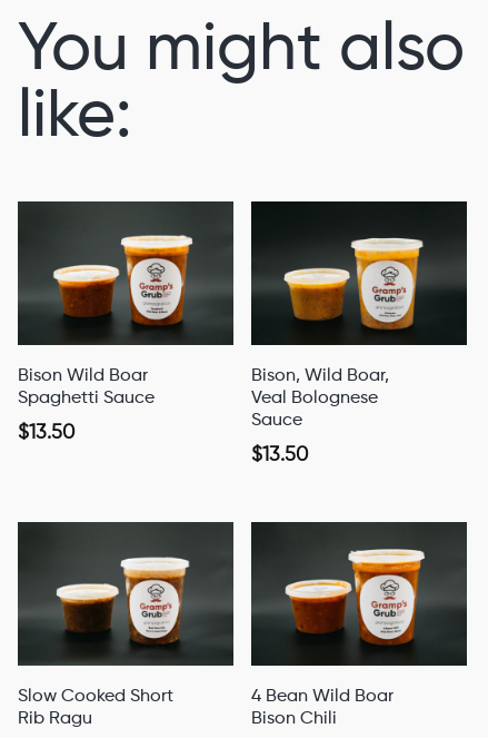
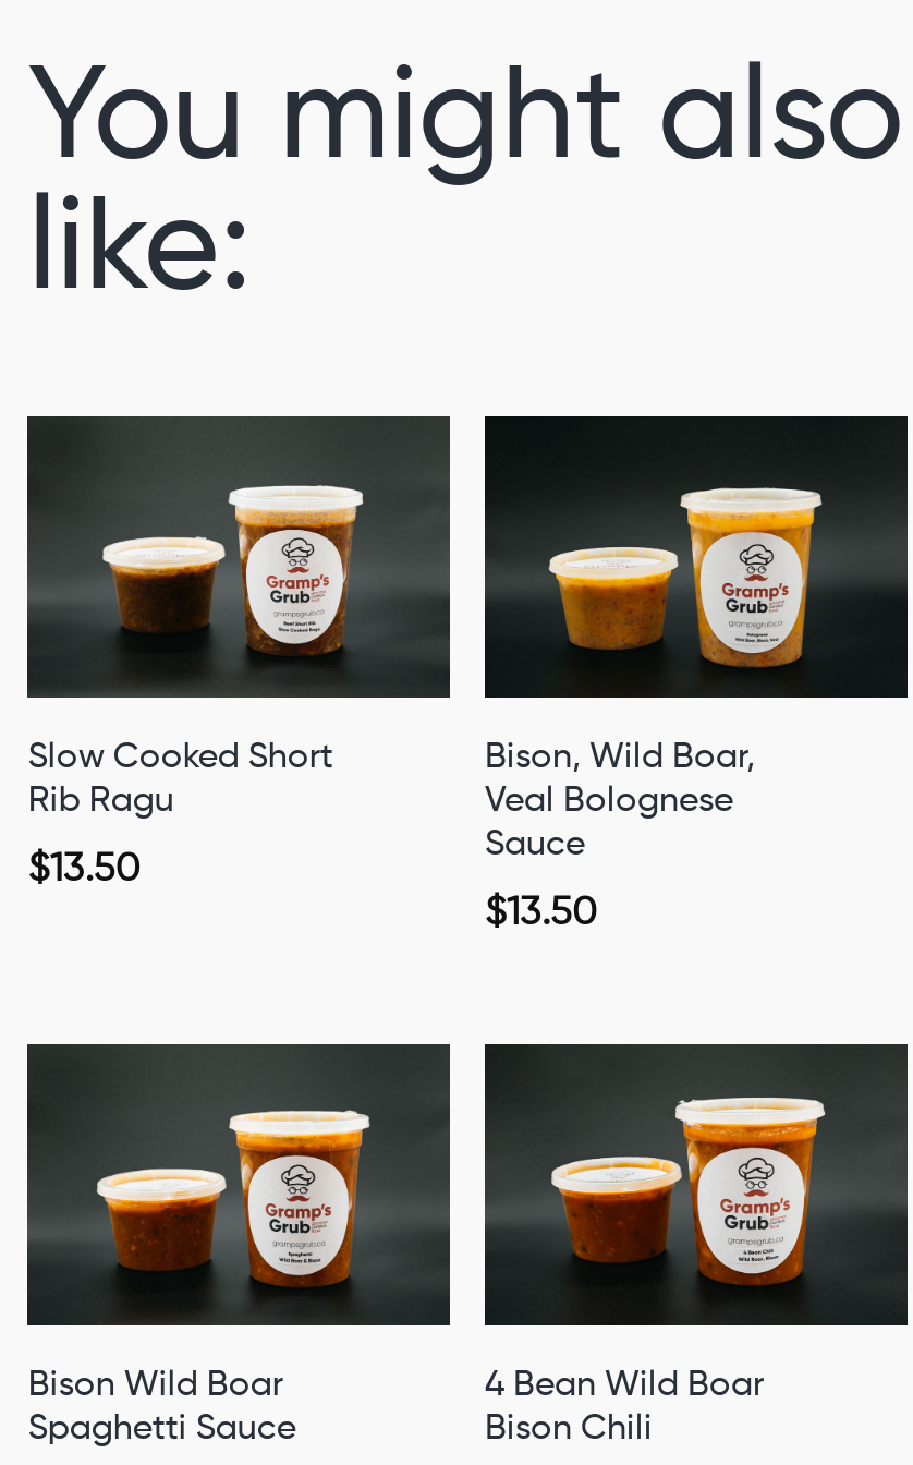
moved [18,235,193,408] -> [28,1110,372,1447]: [image] | Bison Wild Boar | Spaghetti Sauce
moved [18,557,192,728] -> [28,484,369,821]: [image] | Slow Cooked Short | Rib Ragu

